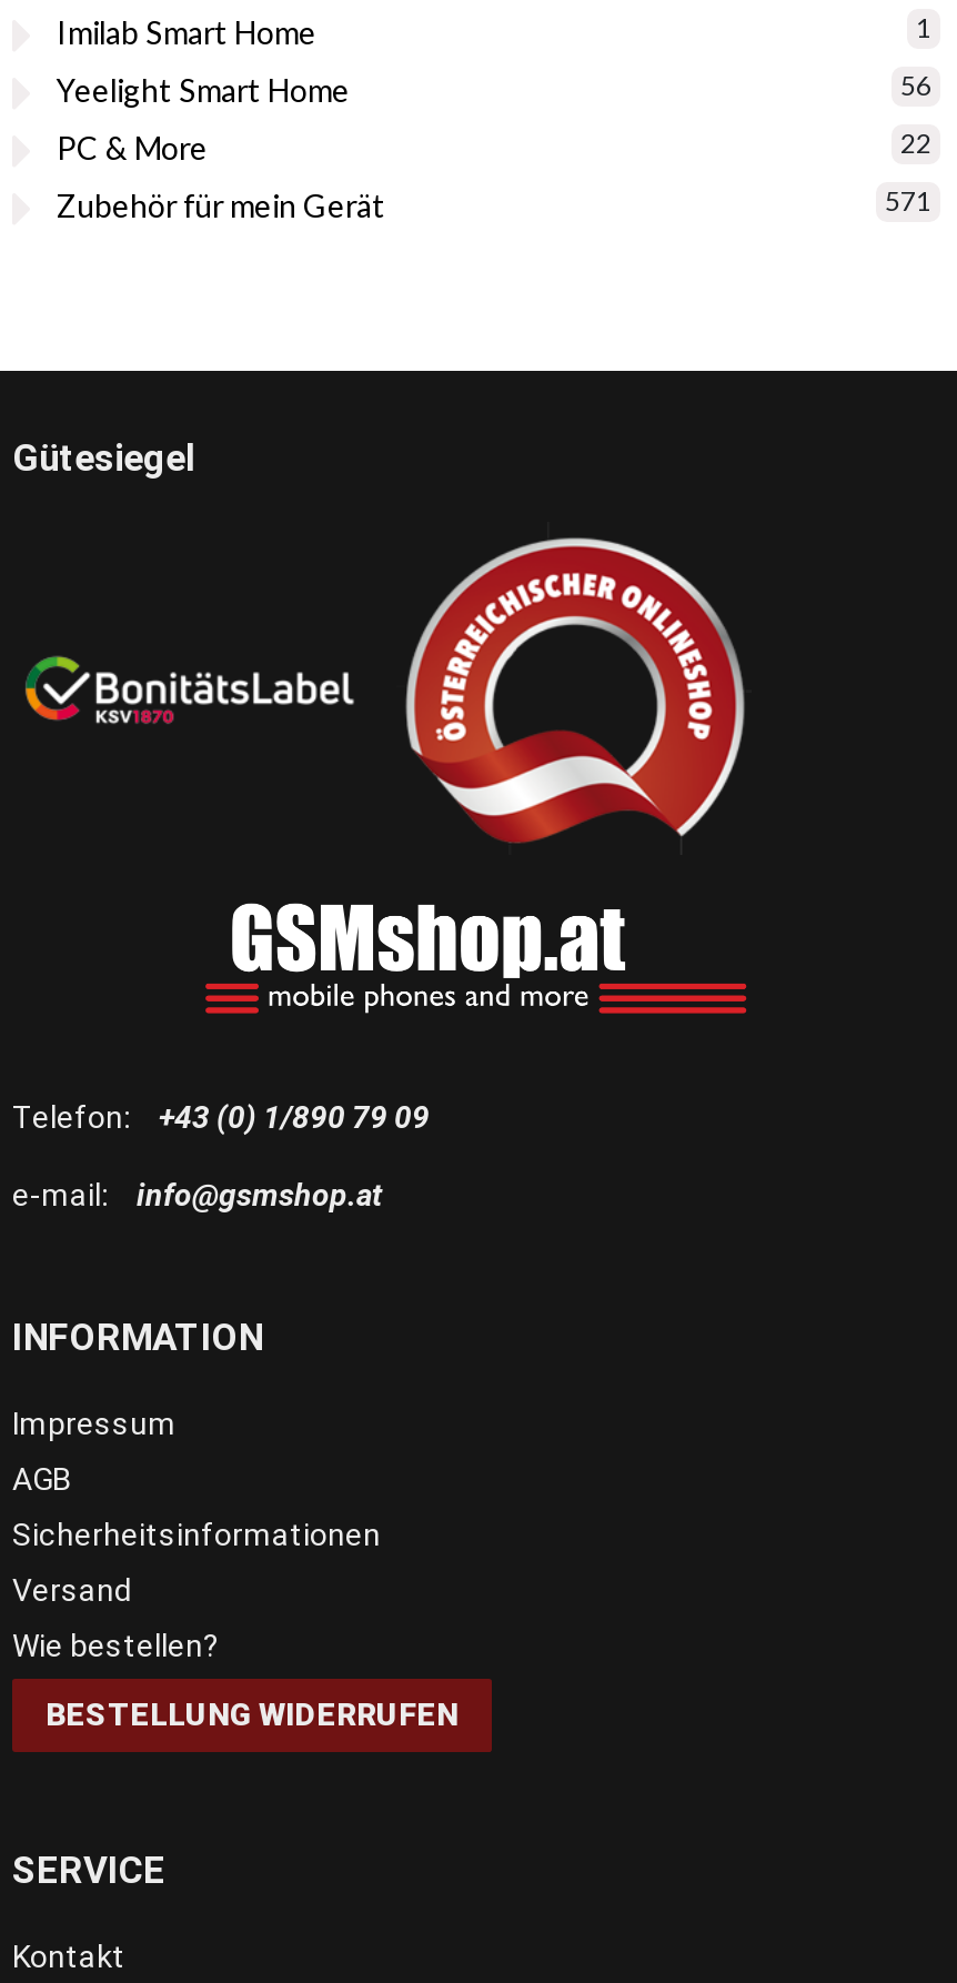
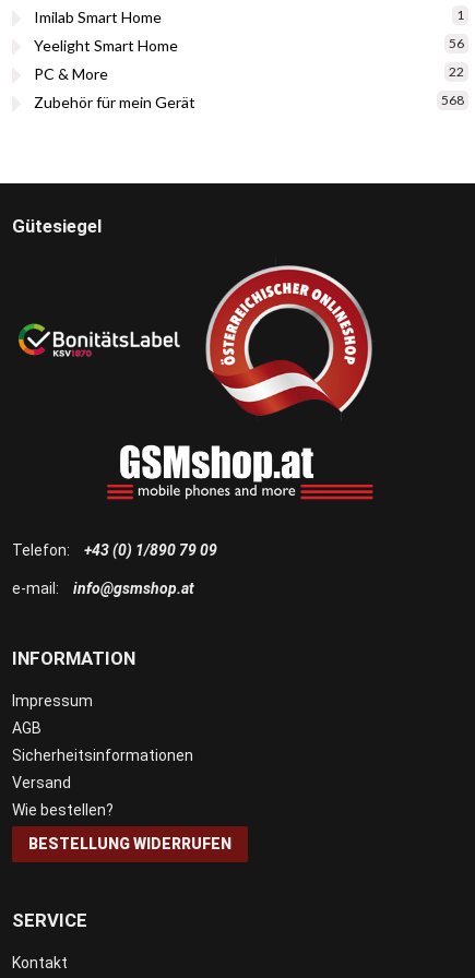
[885,184,931,217] 571 -> [441,91,464,108] 568

